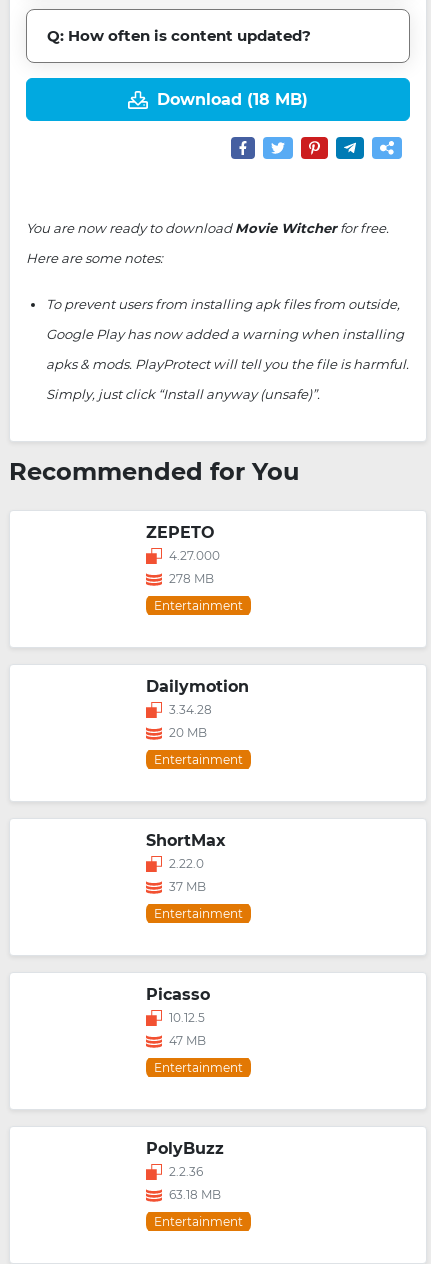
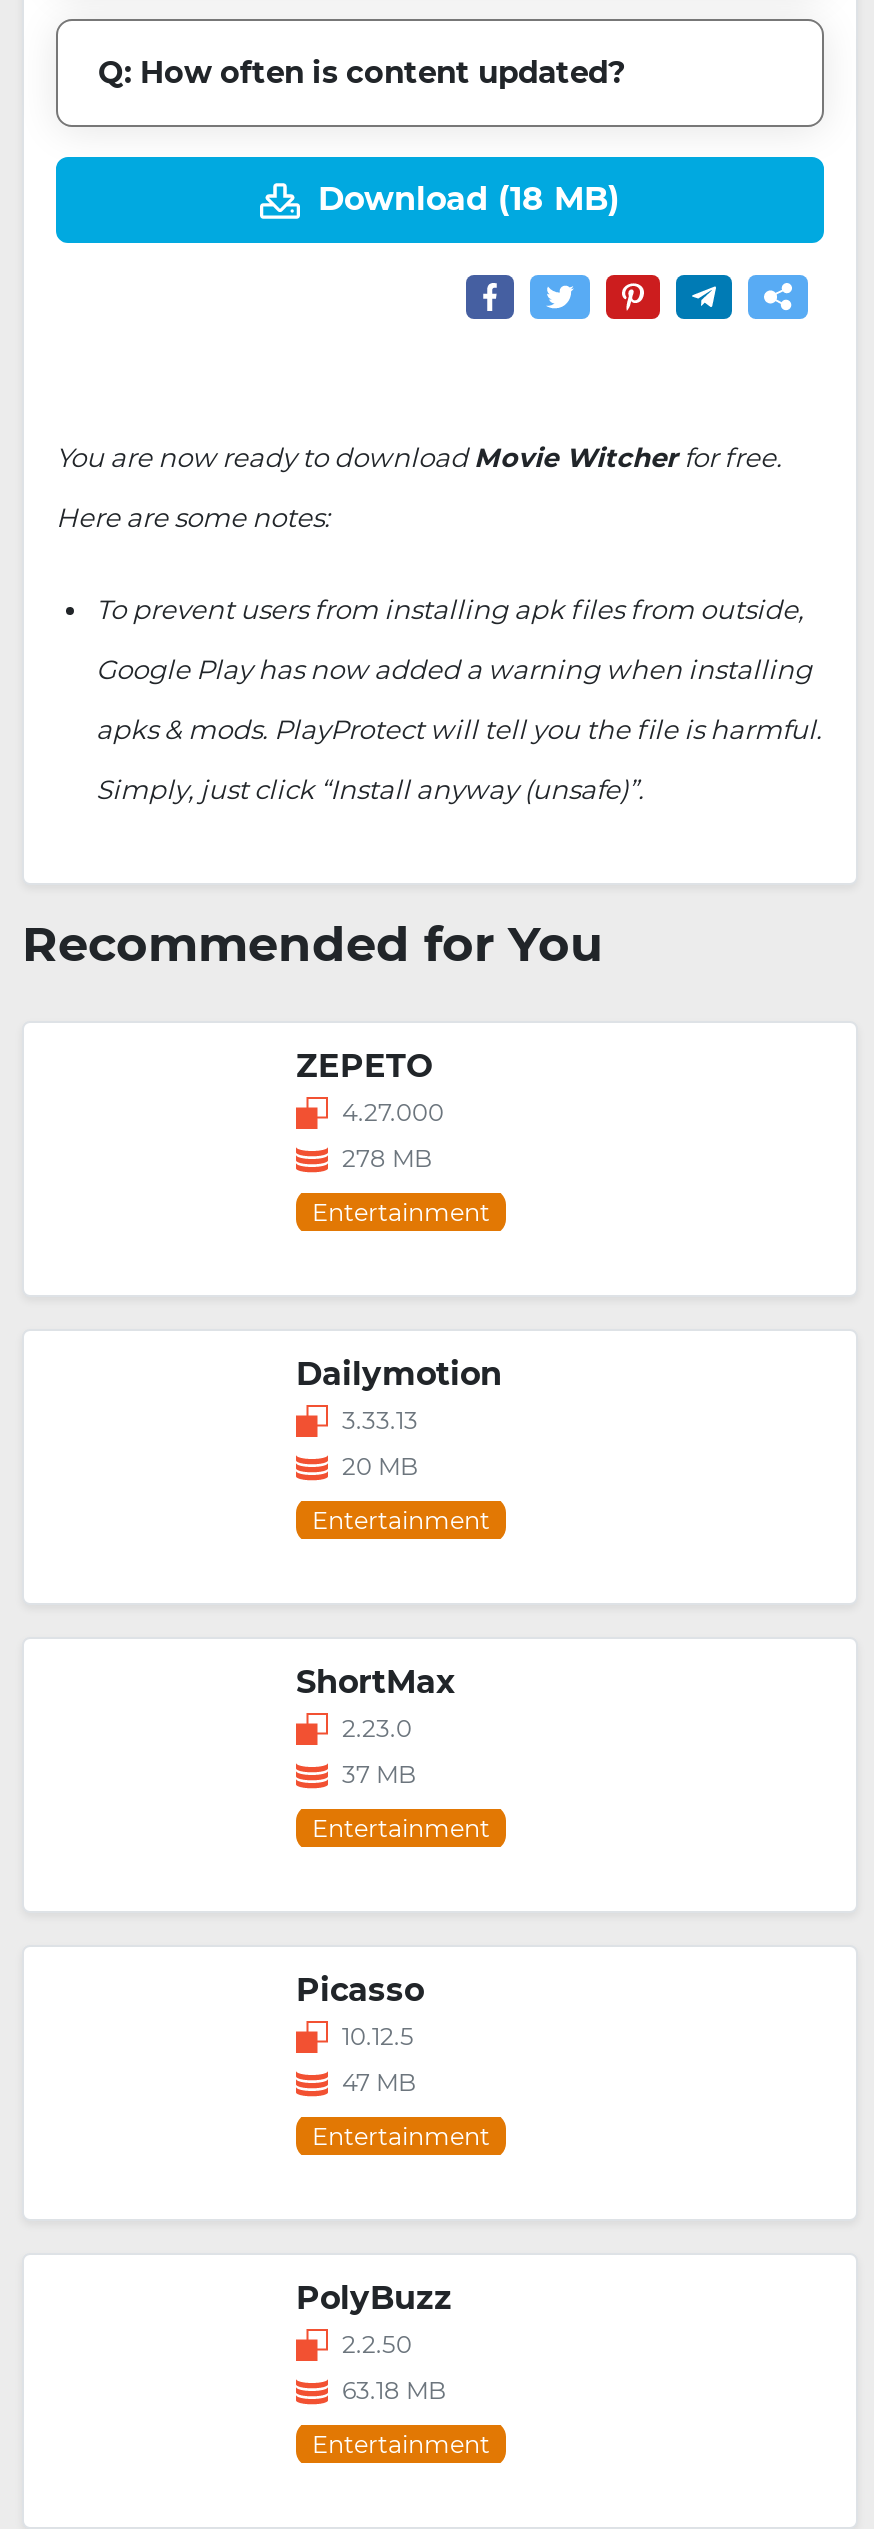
[169,702,212,717] 3.34.28 -> [342,1405,418,1435] 3.33.13
[169,856,204,871] 2.22.0 -> [342,1713,412,1743] 2.23.0
[169,1164,203,1179] 2.2.36 -> [342,2329,412,2359] 2.2.50

